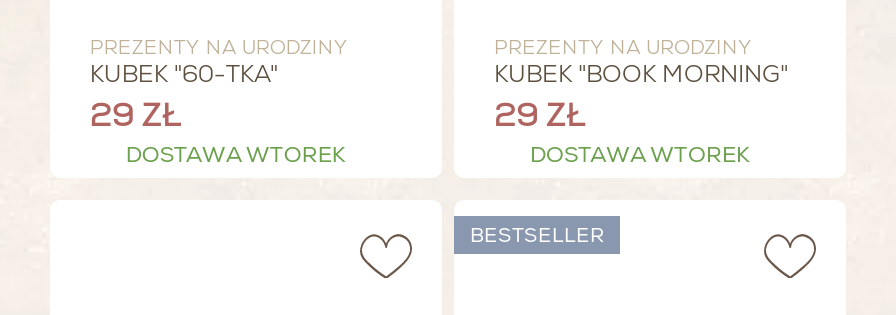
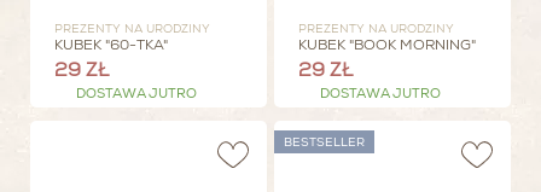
[126,142,346,168] DOSTAWA WTOREK -> [76,86,197,102] DOSTAWA JUTRO
[530,142,750,168] DOSTAWA WTOREK -> [320,86,441,102] DOSTAWA JUTRO

